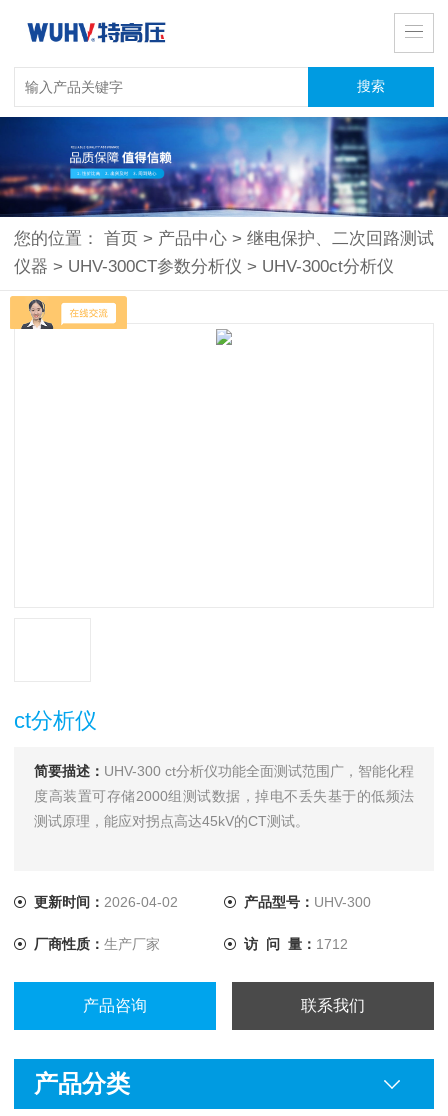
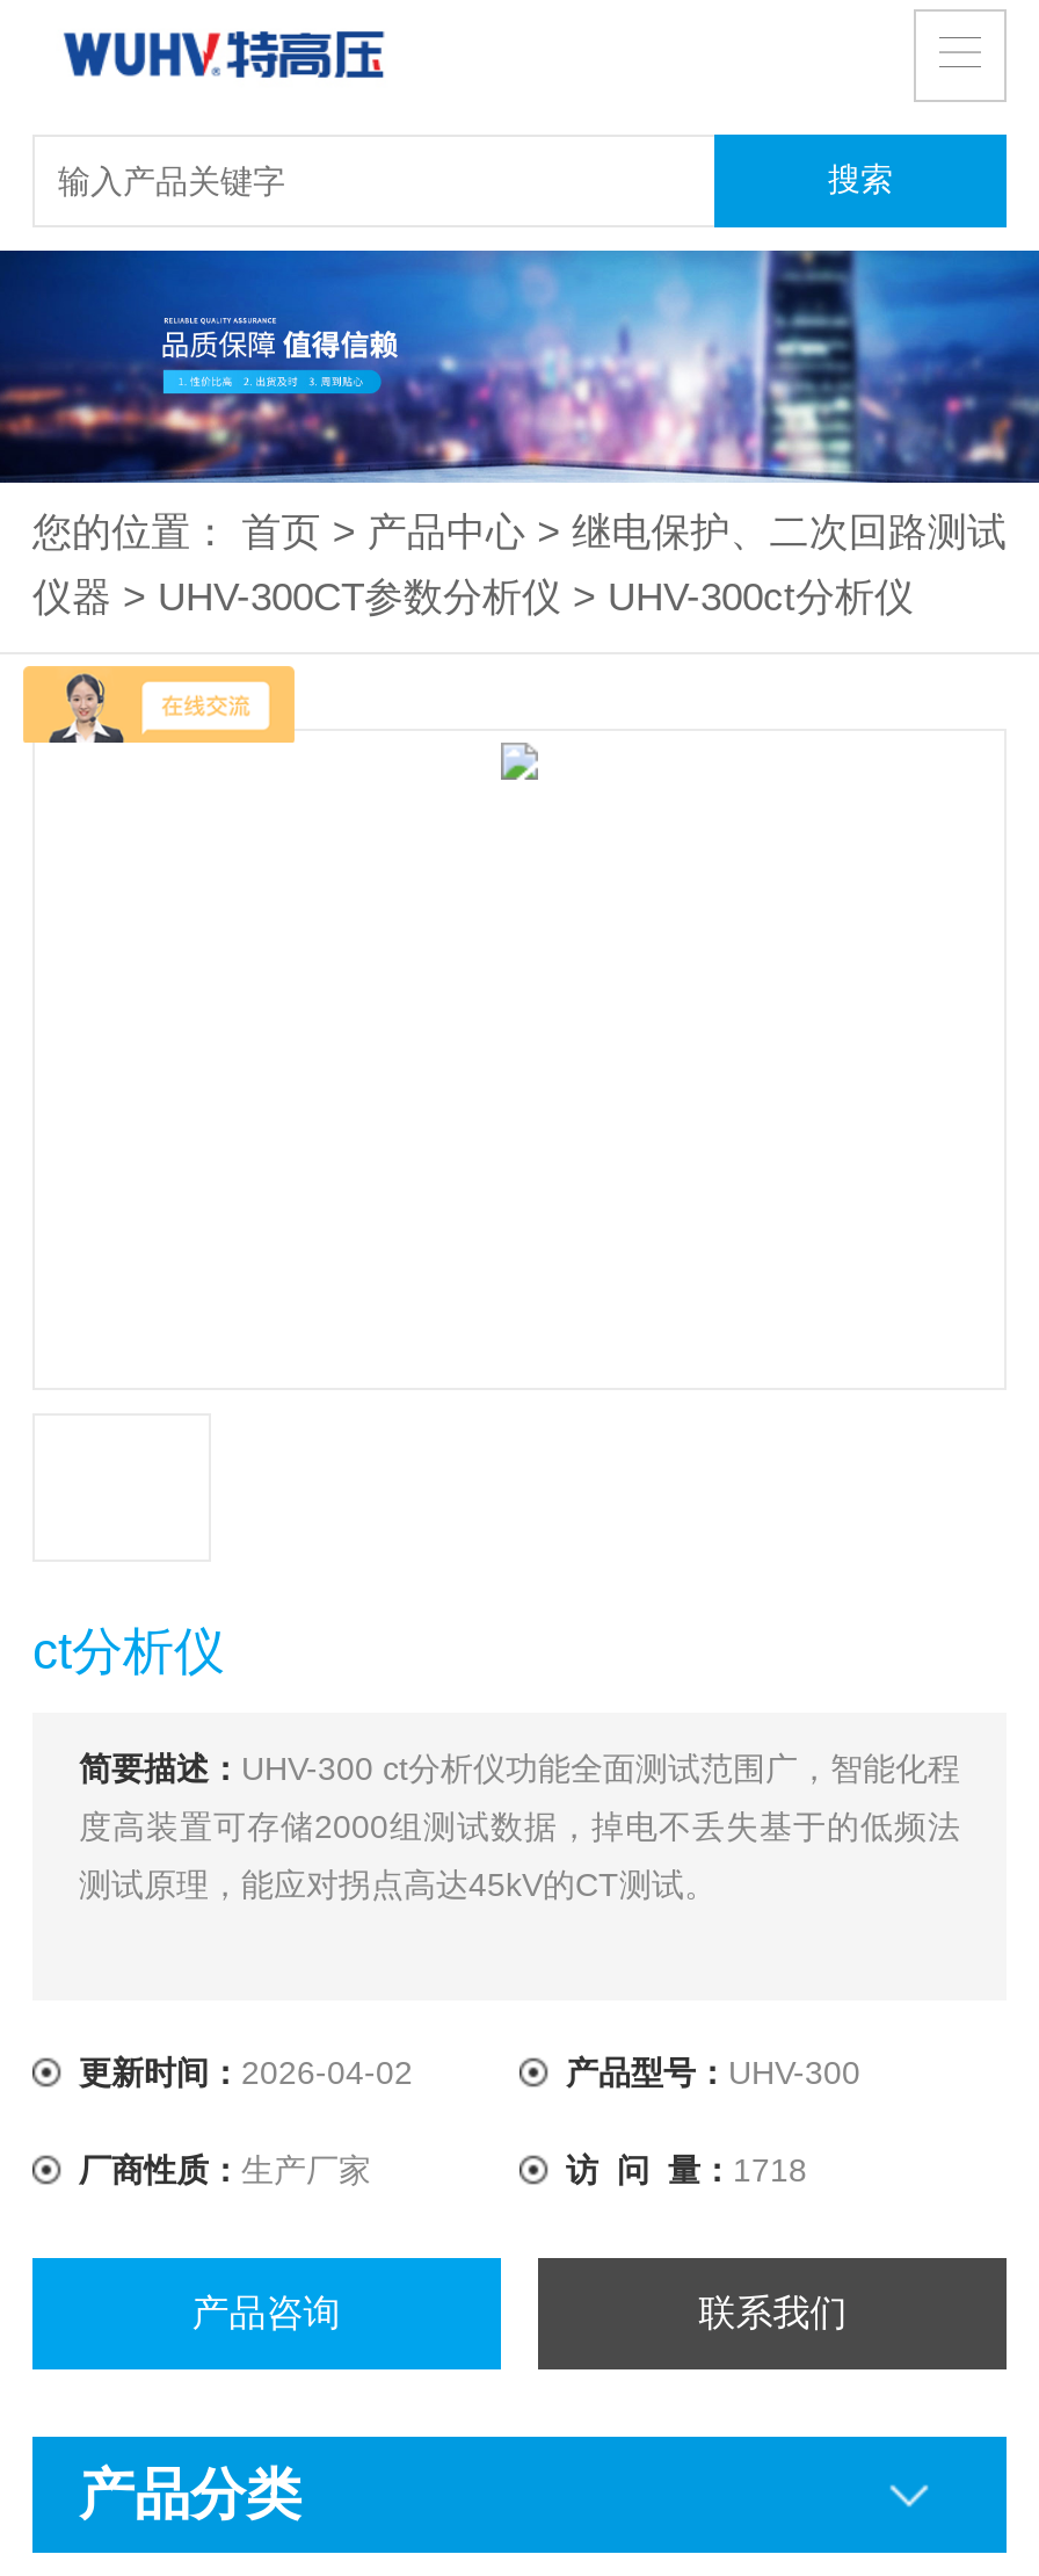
[244,936,348,952] 访 问 量：1712 -> [566,2150,807,2188] 访 问 量：1718

